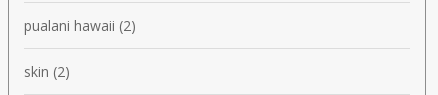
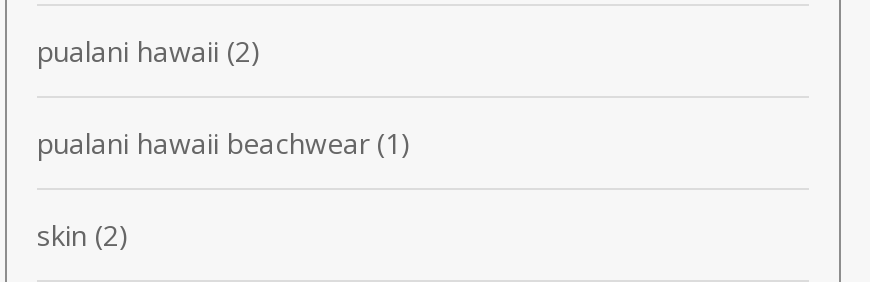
none -> [37,124,411,162] pualani hawaii beachwear (1)

